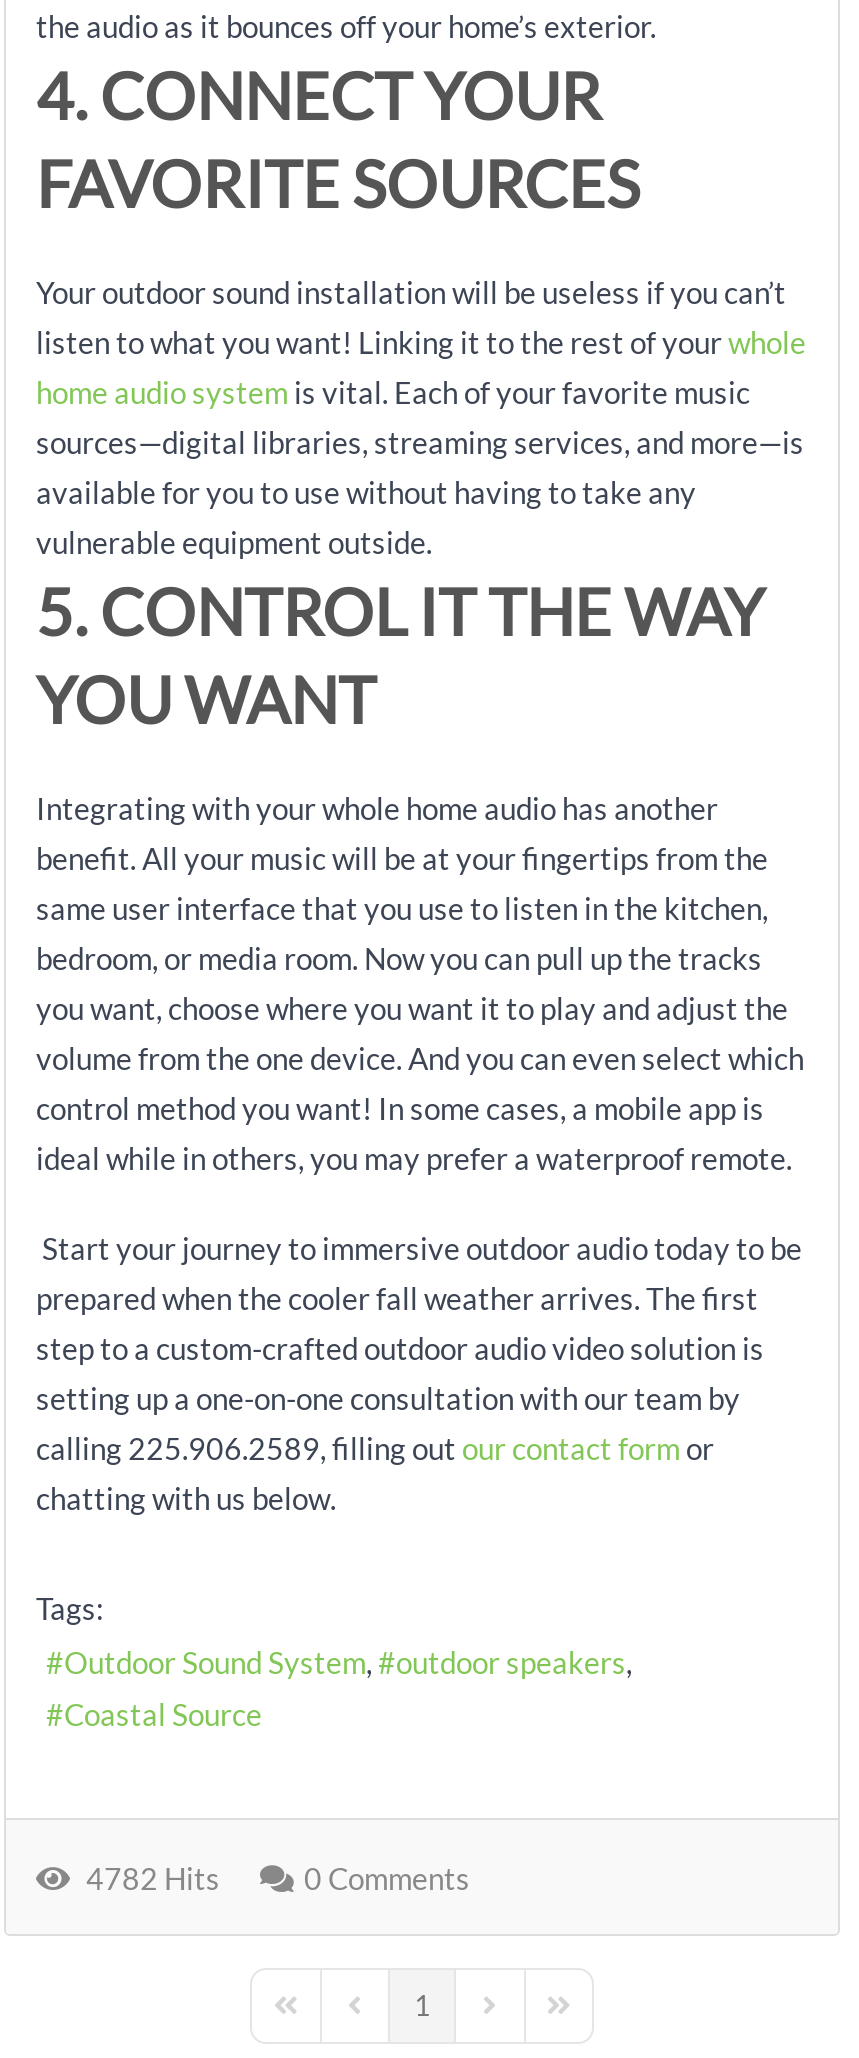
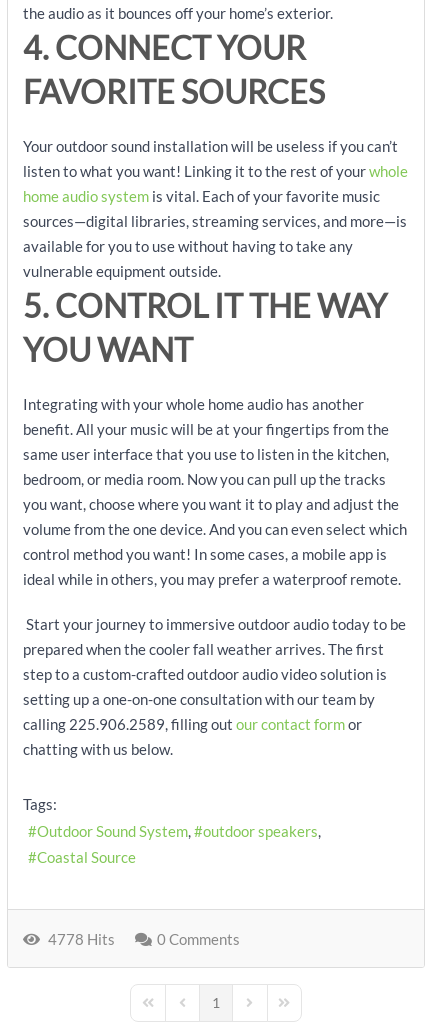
[74,1860,220,1896] 4782 Hits -> [42,930,115,948] 4778 Hits

